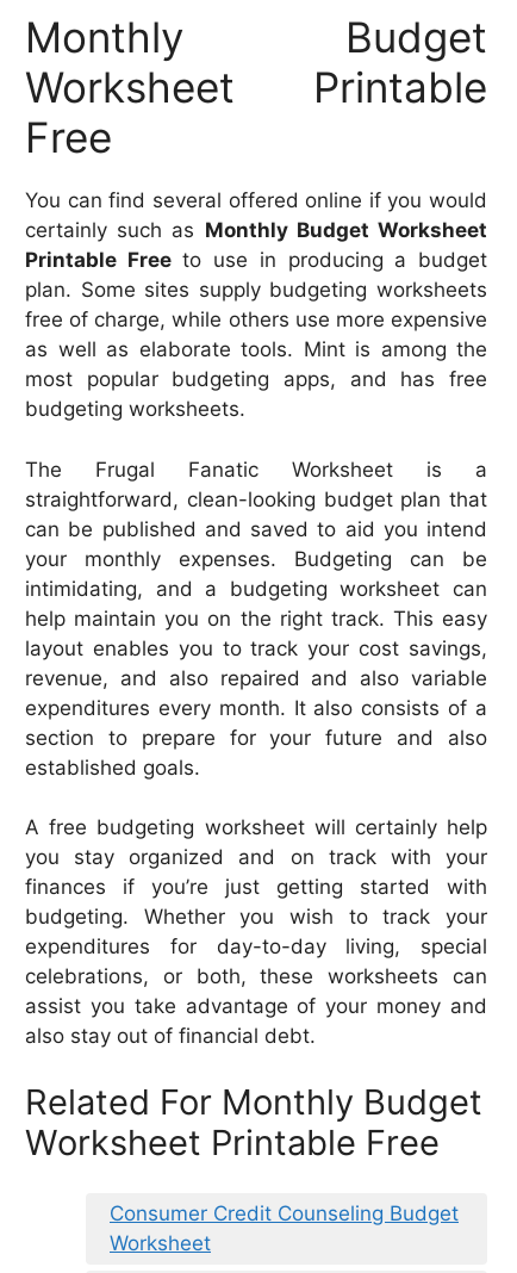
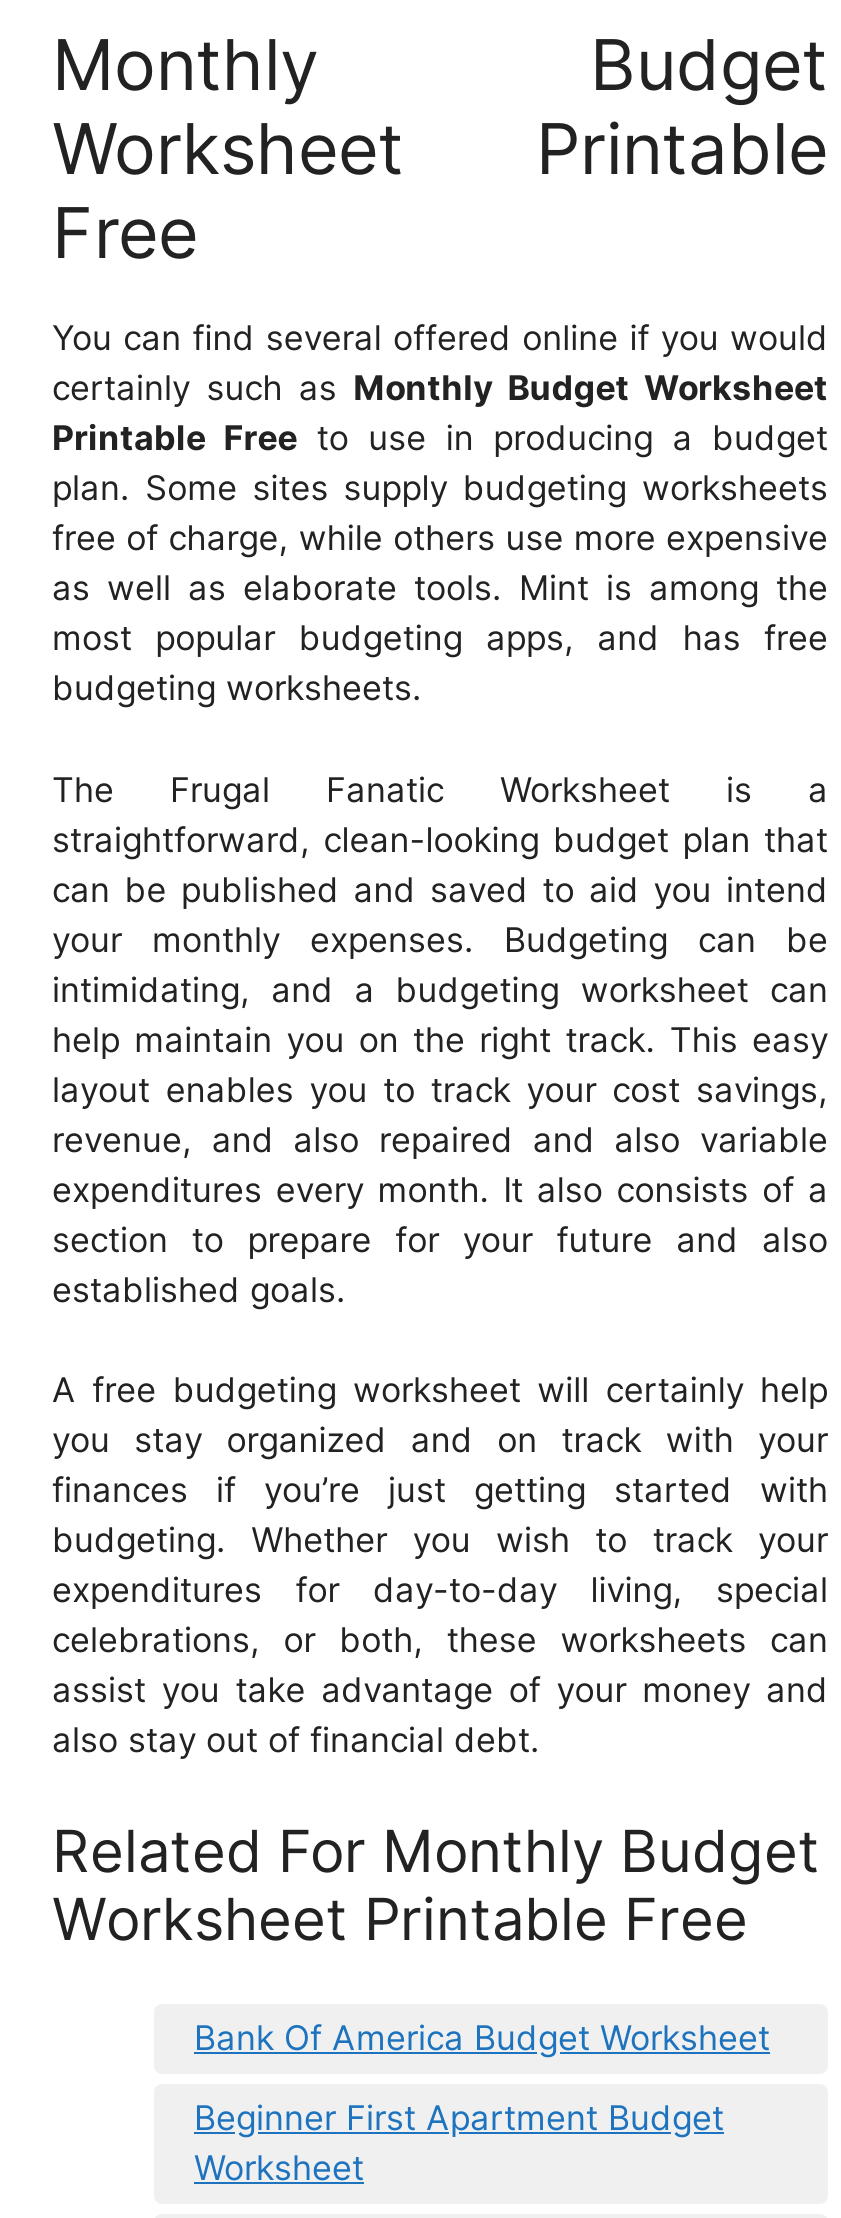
[110,1202,459,1226] Consumer Credit Counseling Budget -> [194,2018,770,2138] Bank Of America Budget Worksheet | Beginner First Apartment Budget

